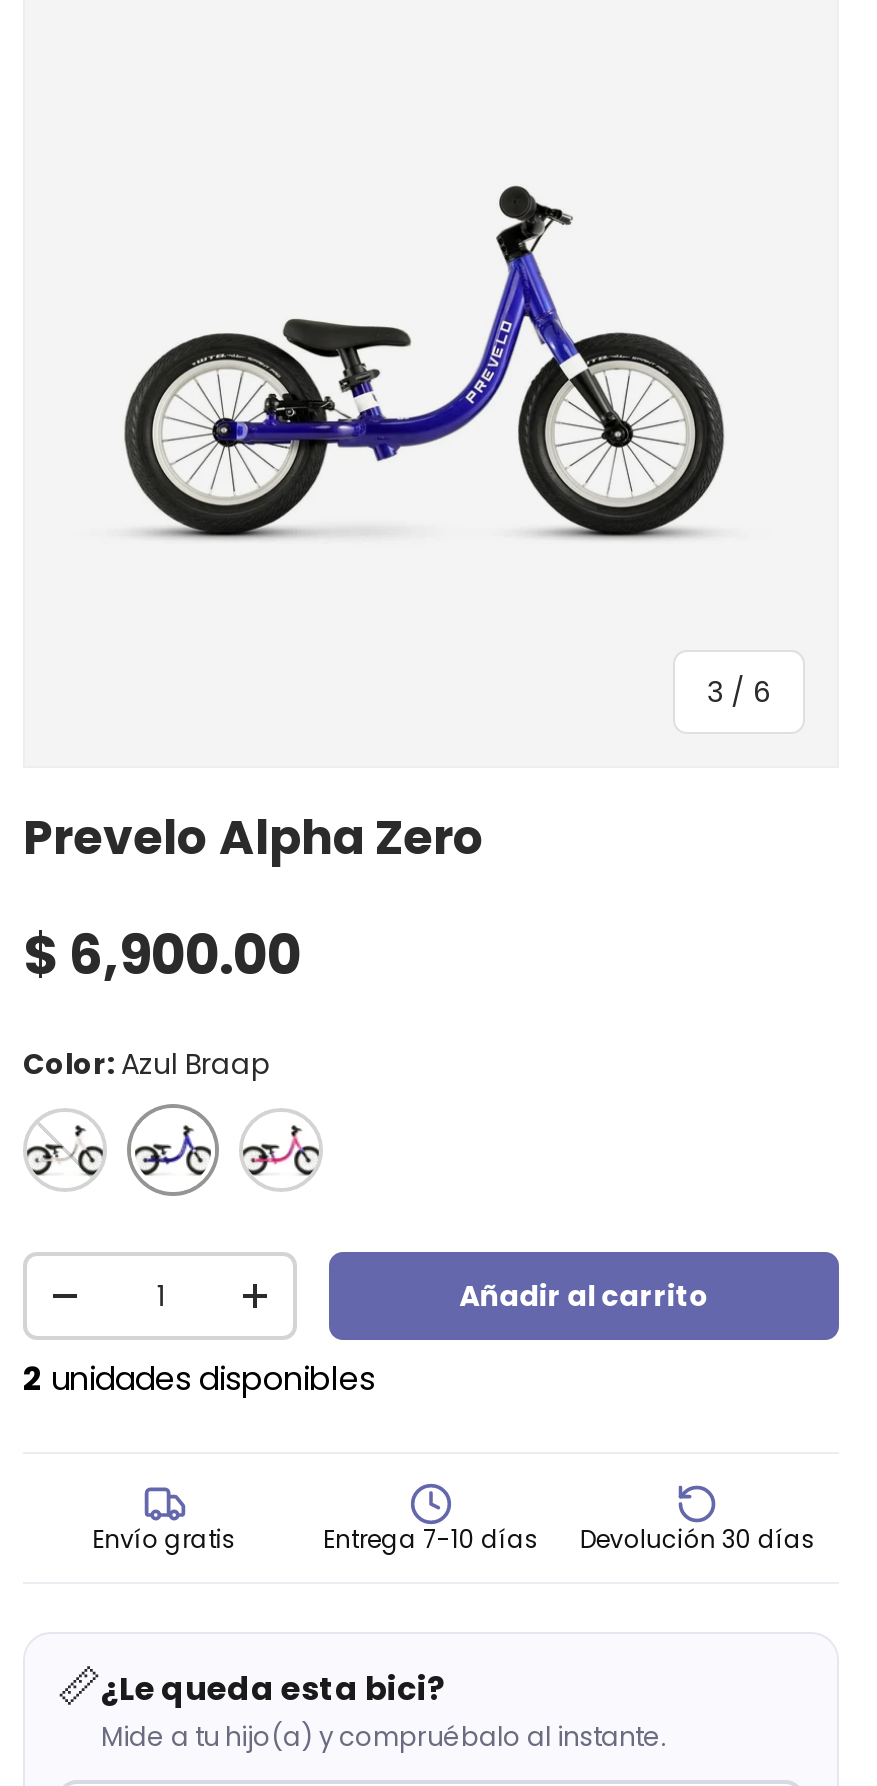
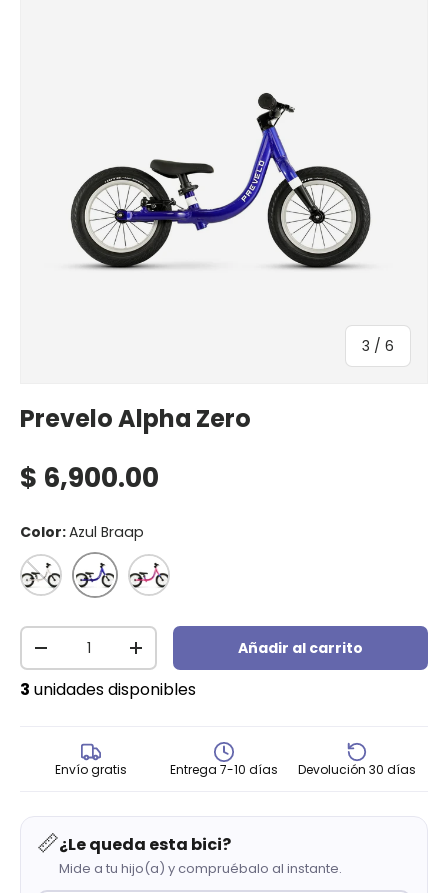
[23,1356,375,1402] 2 unidades disponibles -> [20,678,196,701] 3 unidades disponibles

